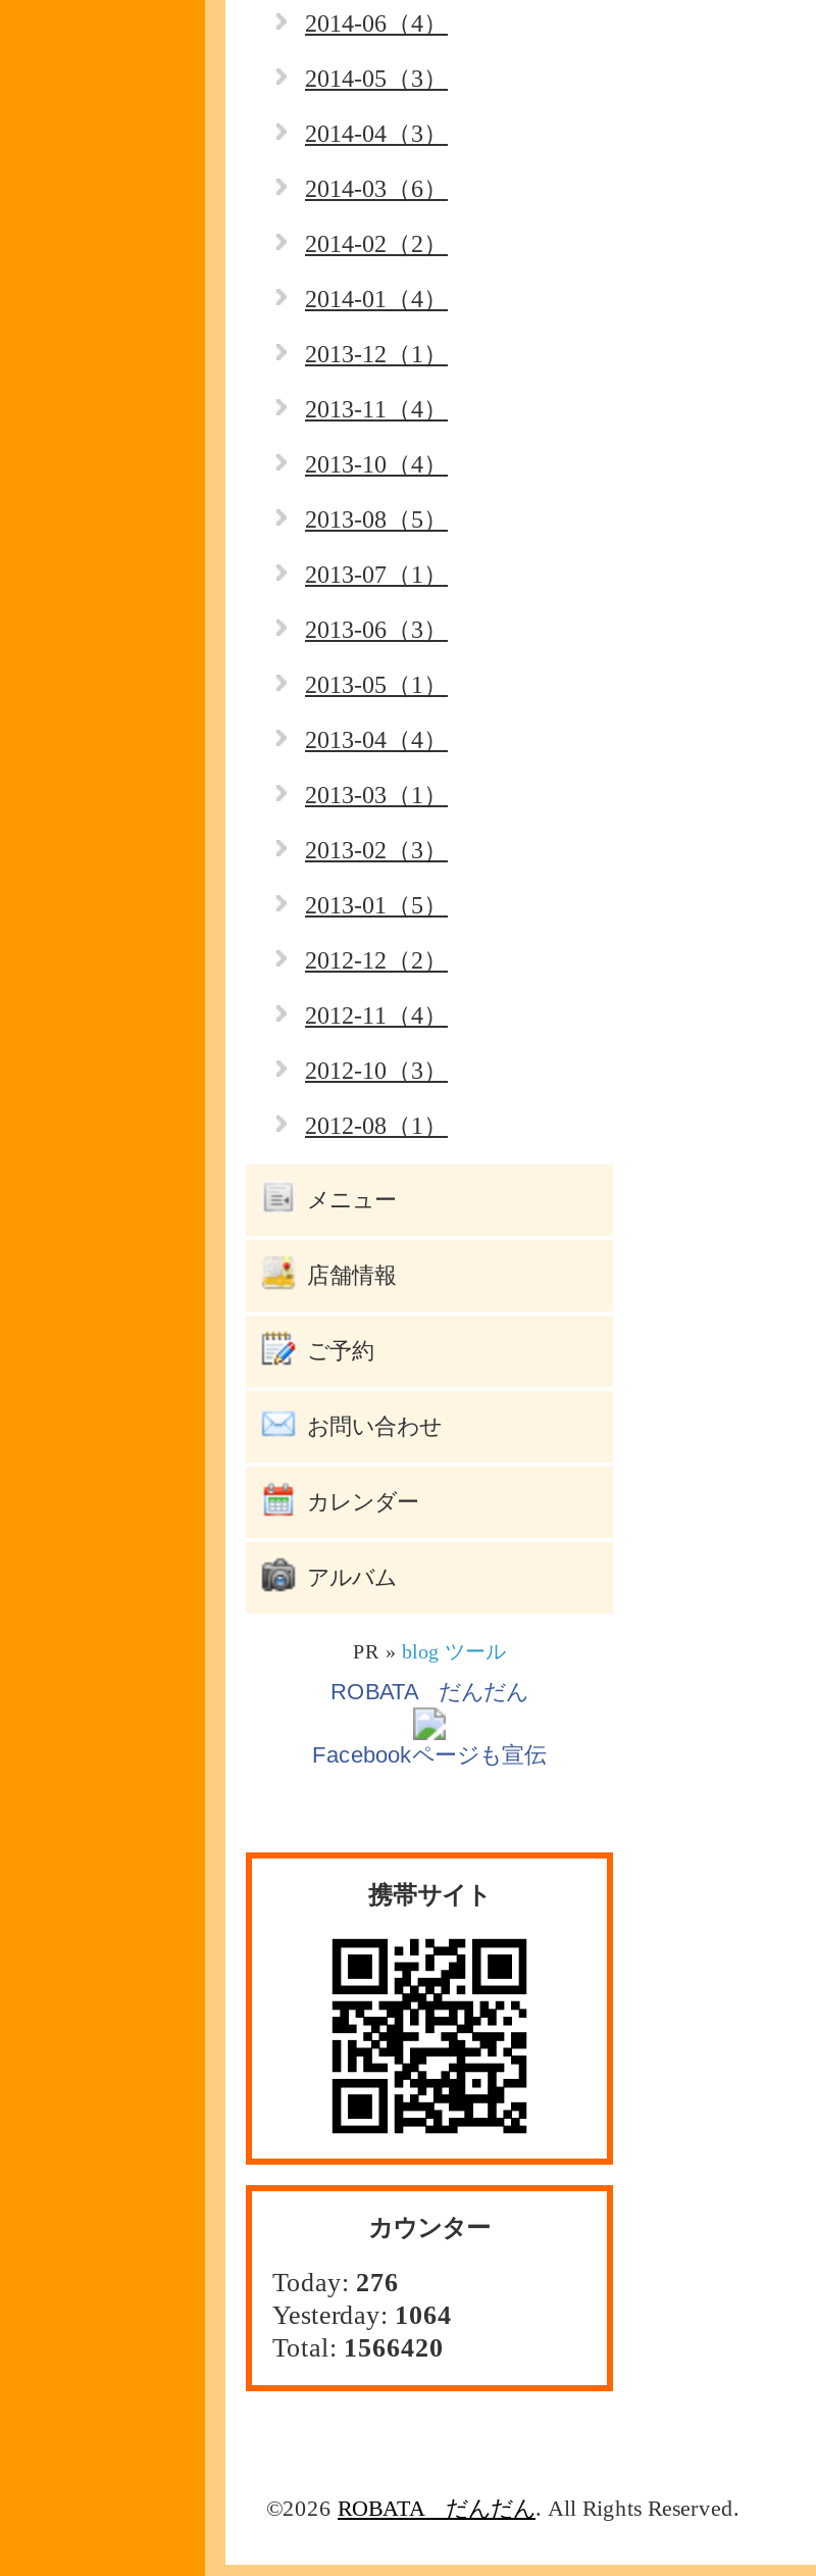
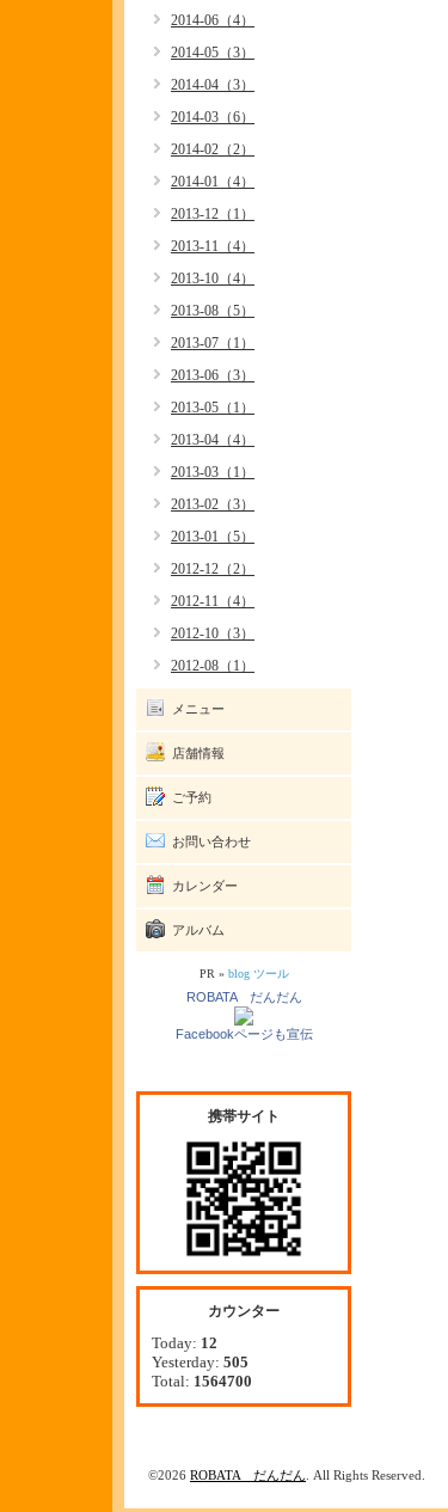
[272,2267,399,2297] Today: 276 -> [152,1334,217,1352] Today: 12
[272,2299,452,2330] Yesterday: 1064 -> [152,1353,248,1371] Yesterday: 505
[272,2332,444,2363] Total: 1566420 -> [152,1372,252,1390] Total: 1564700

